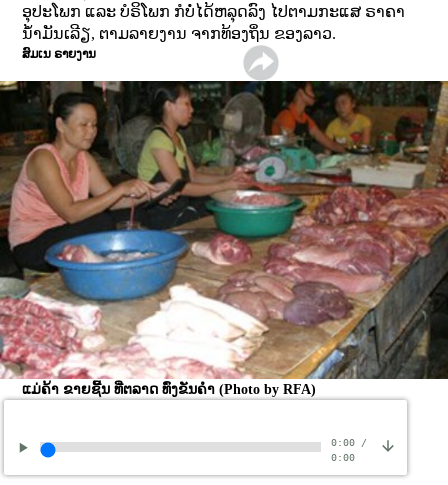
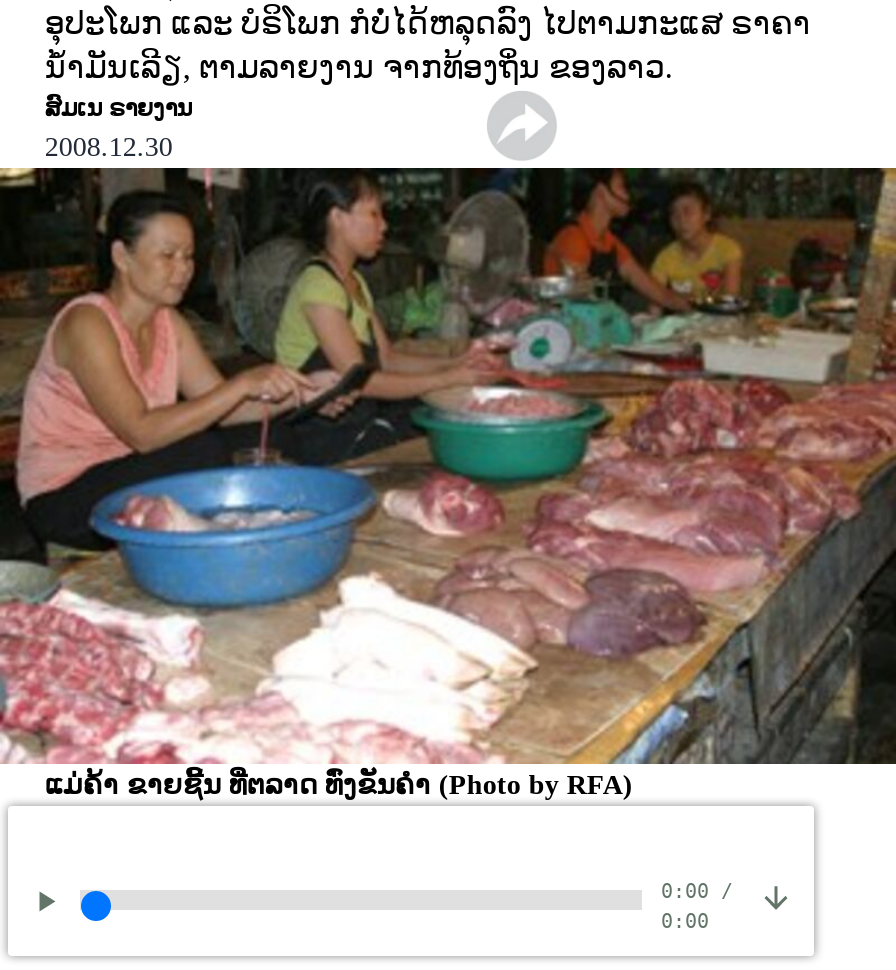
none -> [45,132,173,162] 2008.12.30

